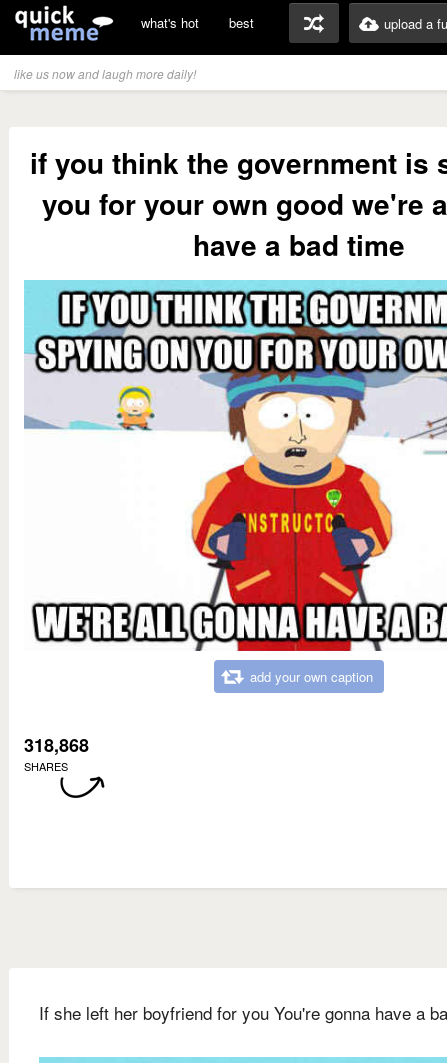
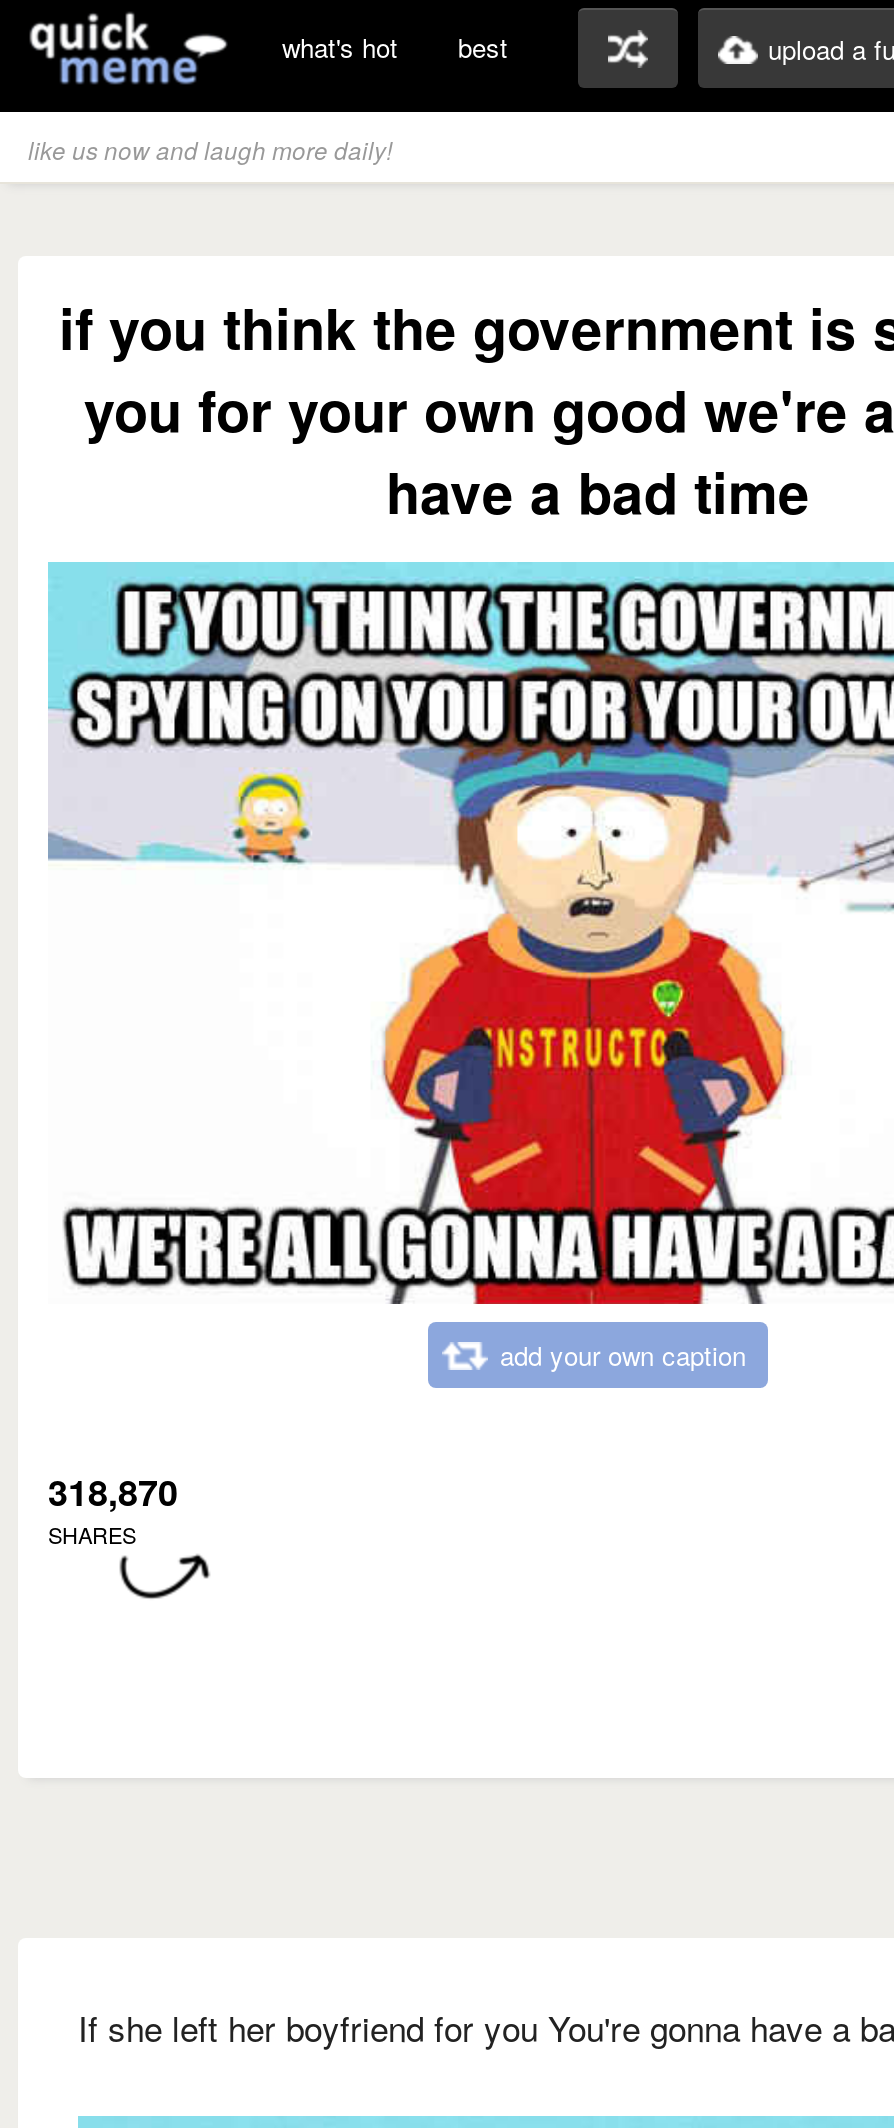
[24,732,89,758] 318,868 -> [48,1466,178,1518] 318,870

